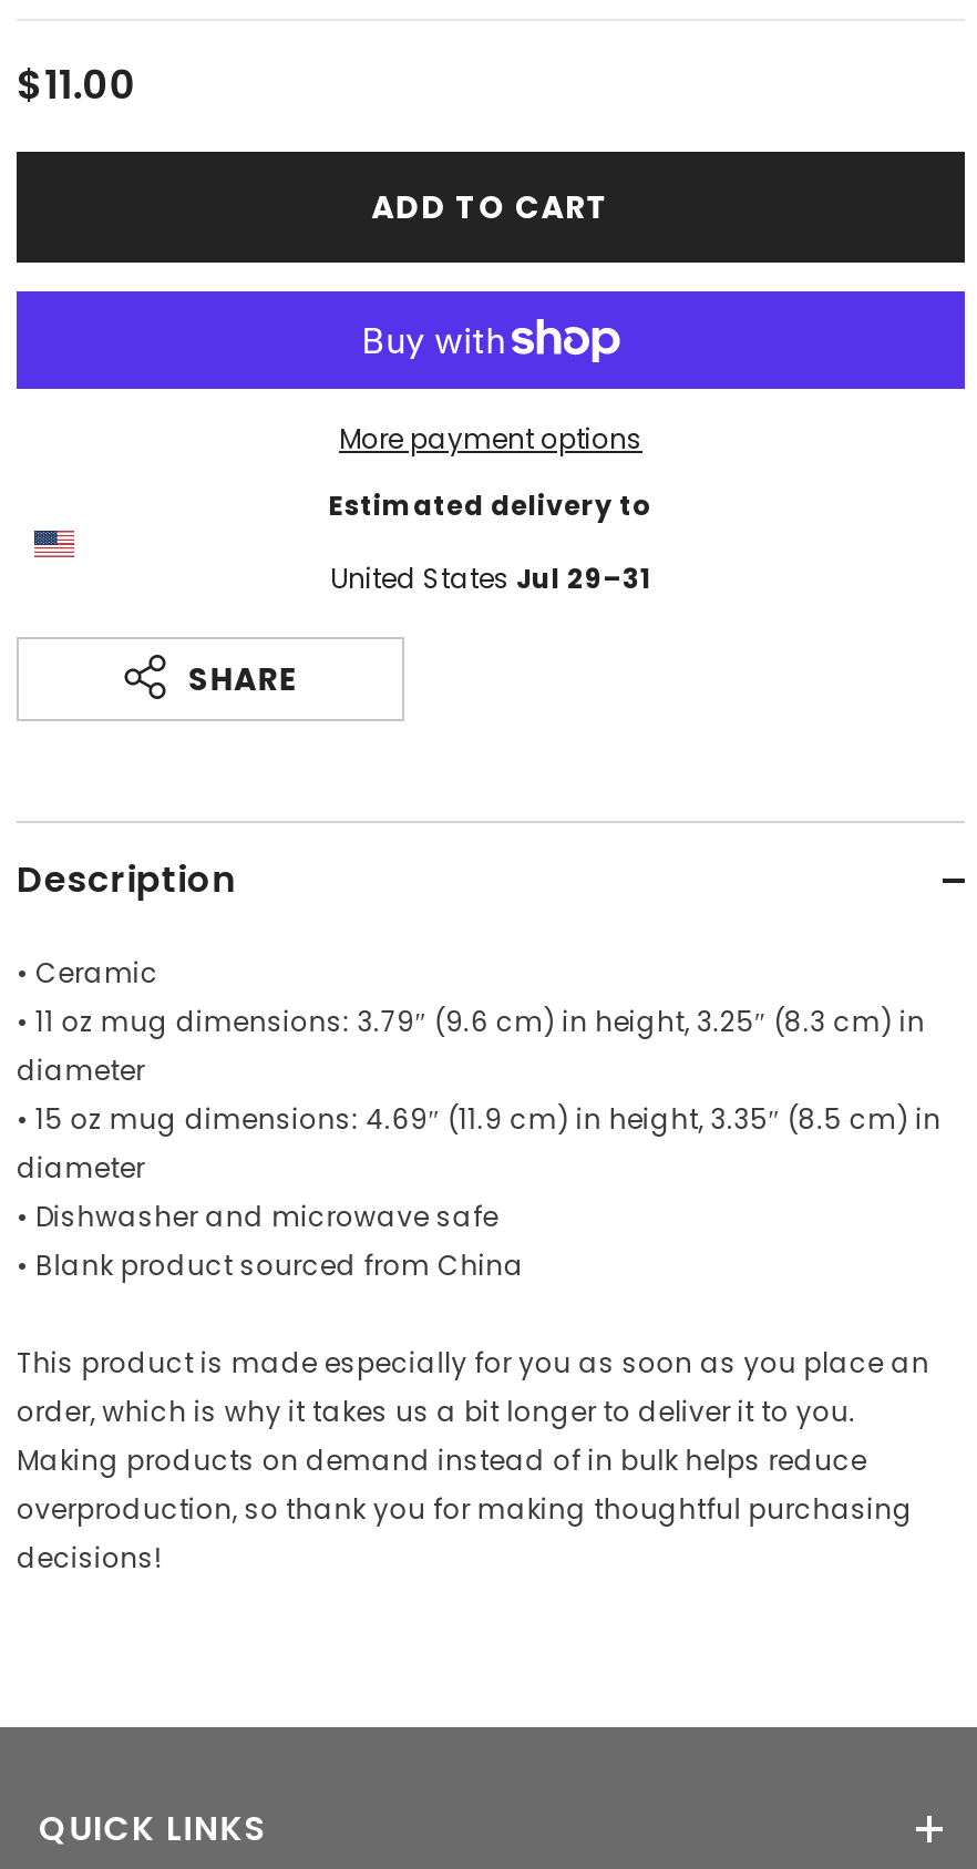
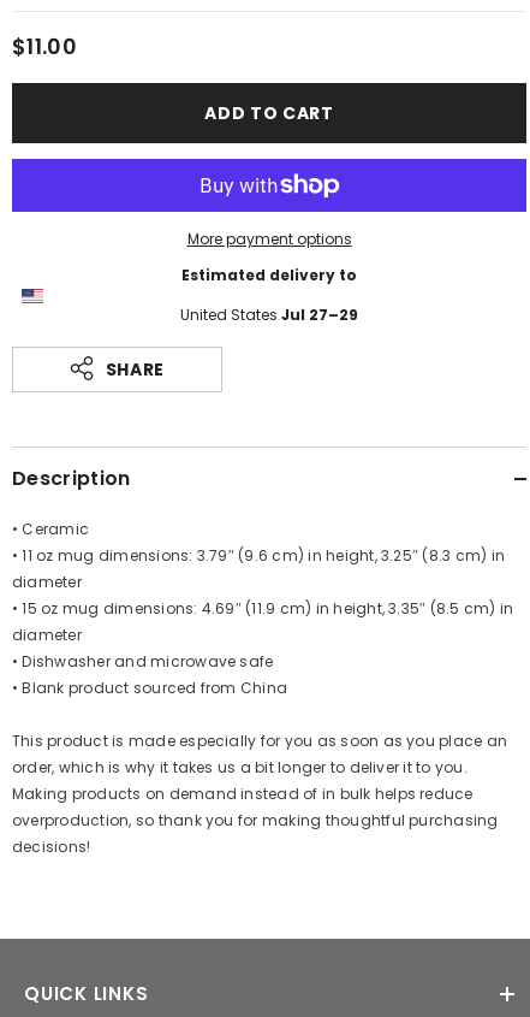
[330,558,651,596] United States Jul 29–31 -> [180,304,358,324] United States Jul 27–29

